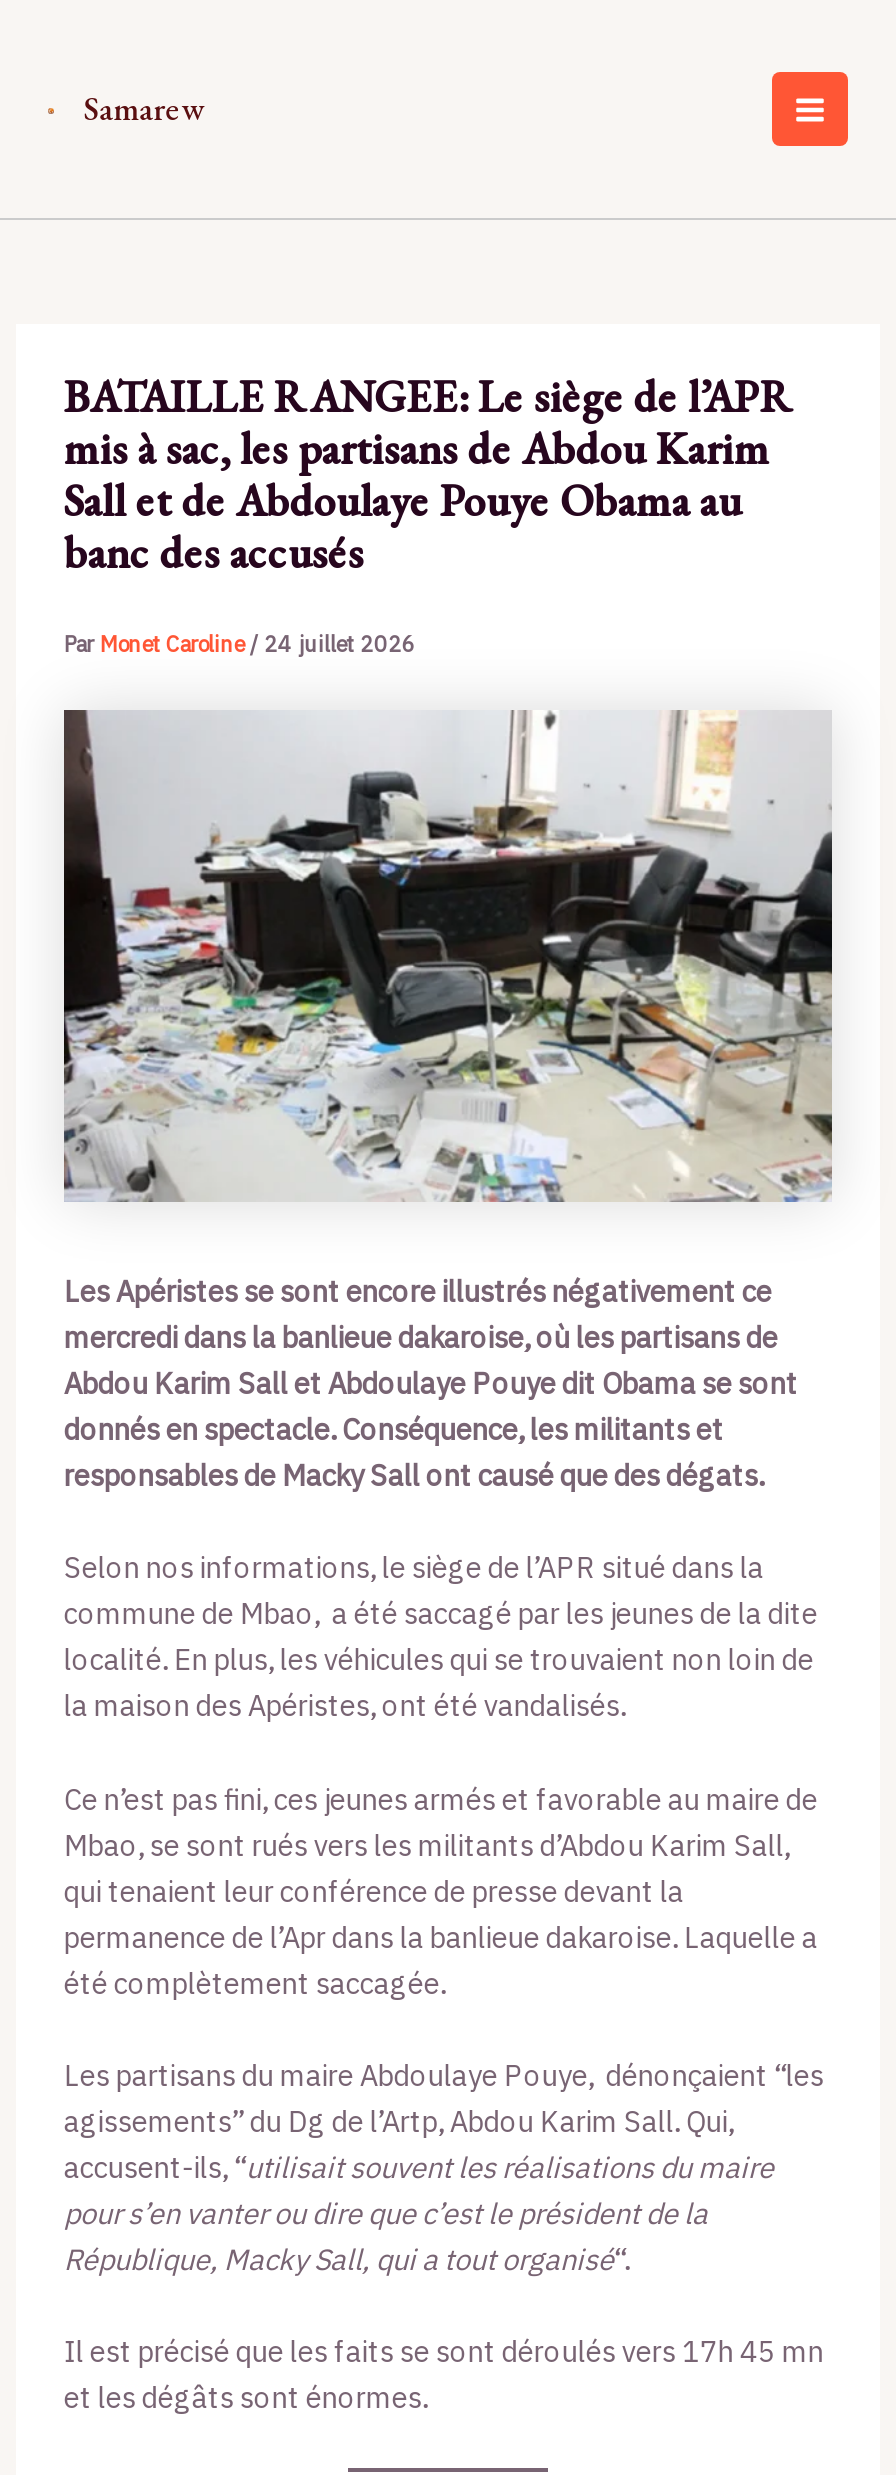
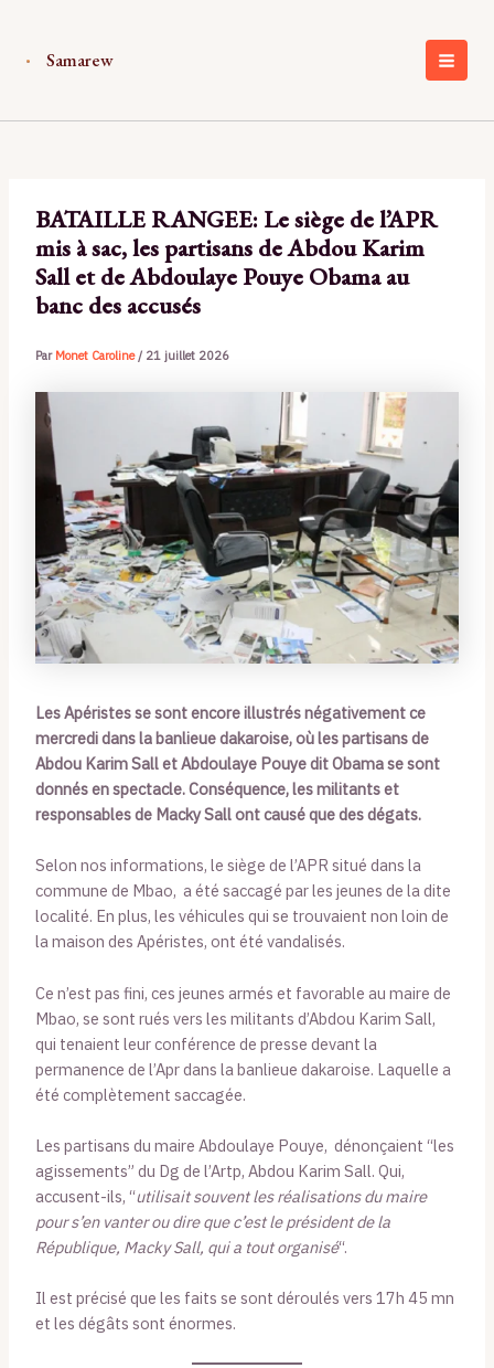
[64,630,416,658] Par Monet Caroline / 24 juillet 2026 -> [35,348,229,363] Par Monet Caroline / 21 juillet 2026

